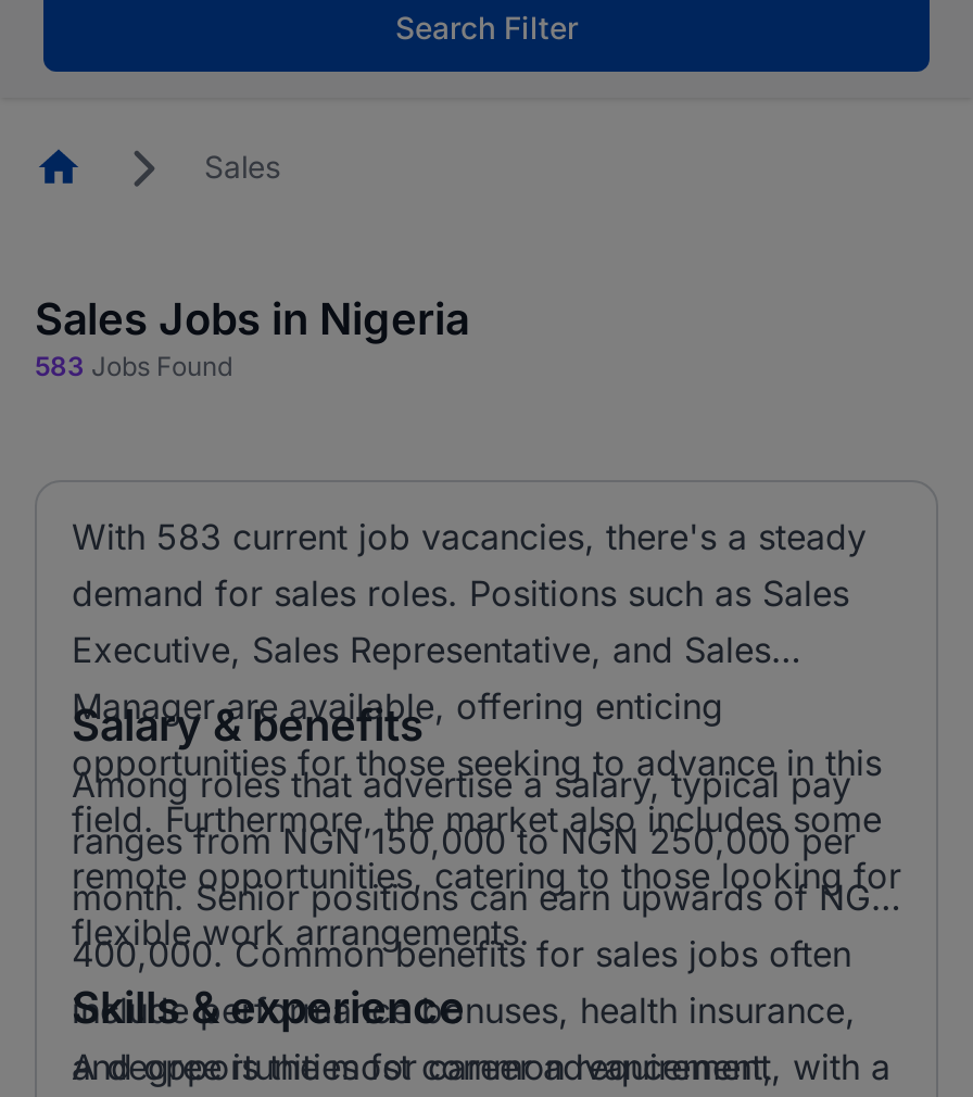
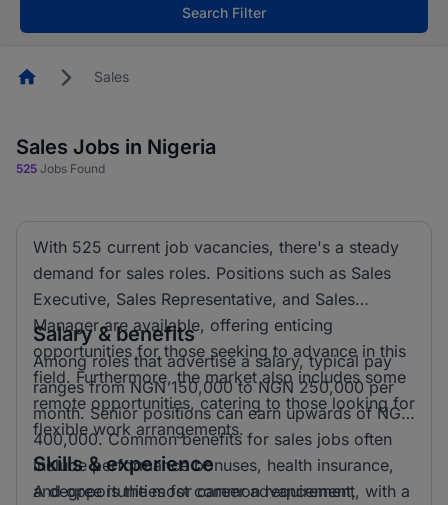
[35,350,232,382] 583 Jobs Found -> [16,161,105,176] 525 Jobs Found
[72,515,867,558] With 583 current job vacancies, there's a steady -> [33,237,399,257] With 525 current job vacancies, there's a steady

